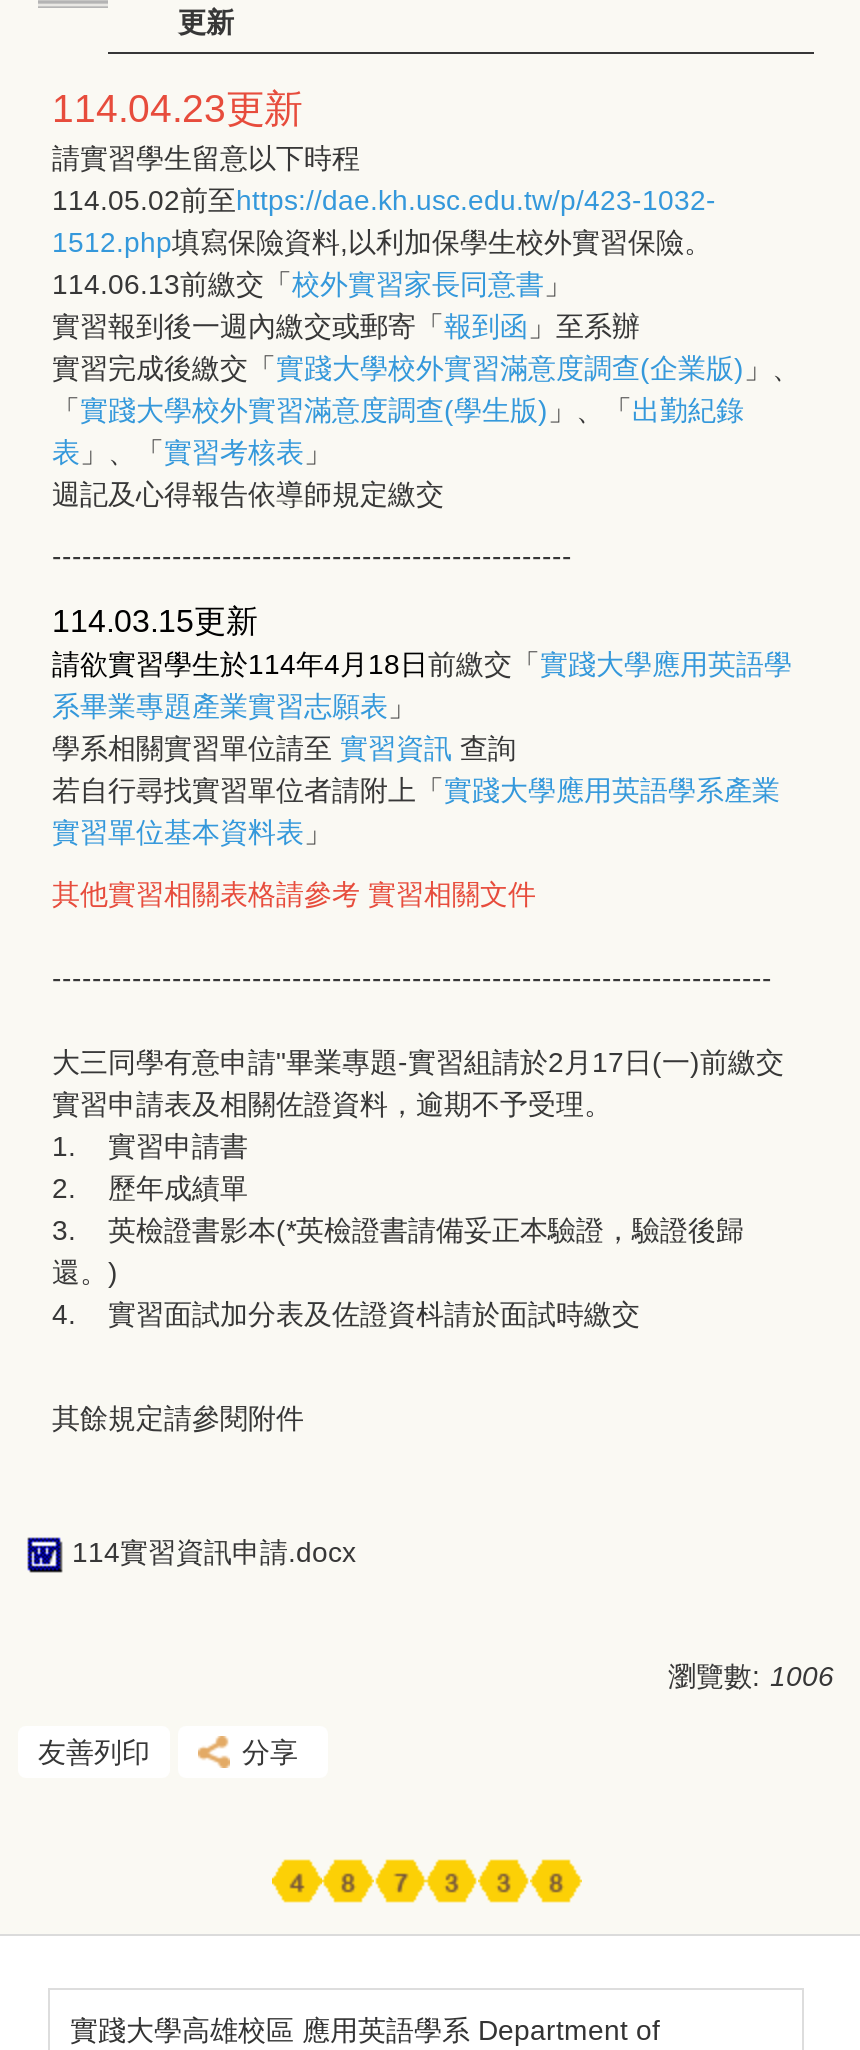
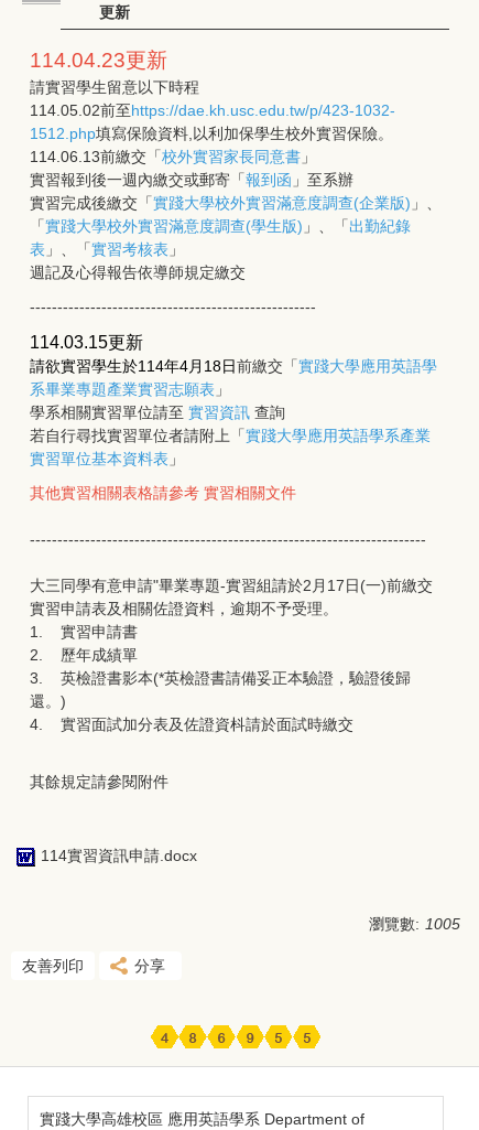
[668,1660,834,1692] 瀏覽數: 1006 -> [369,915,460,933] 瀏覽數: 1005

